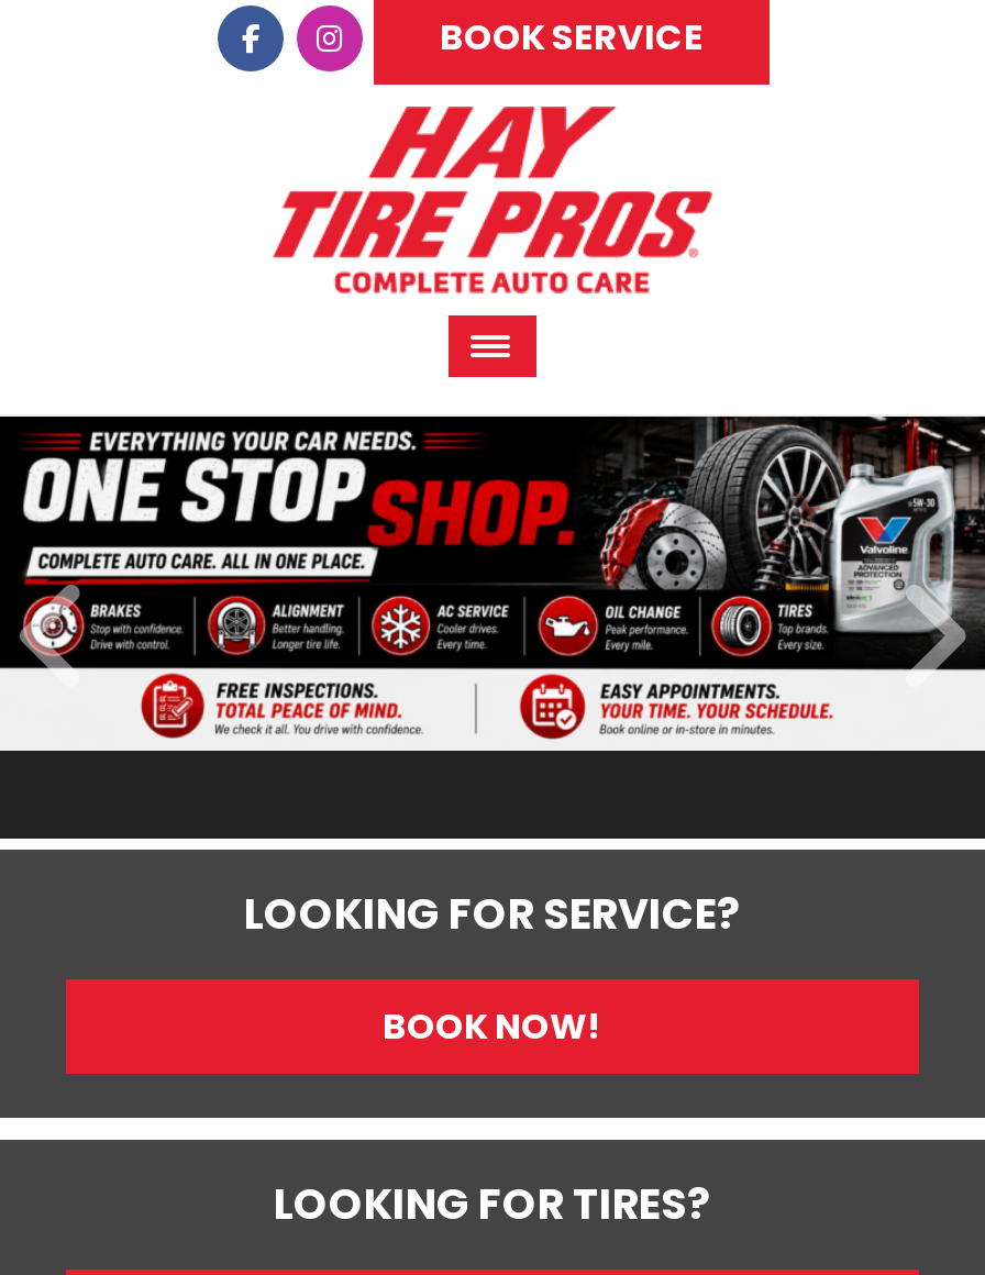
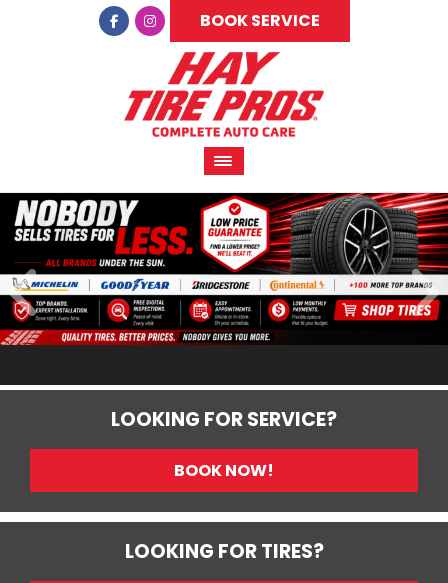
[7,414,978,753] [image] -> [3,192,445,346] [image]

